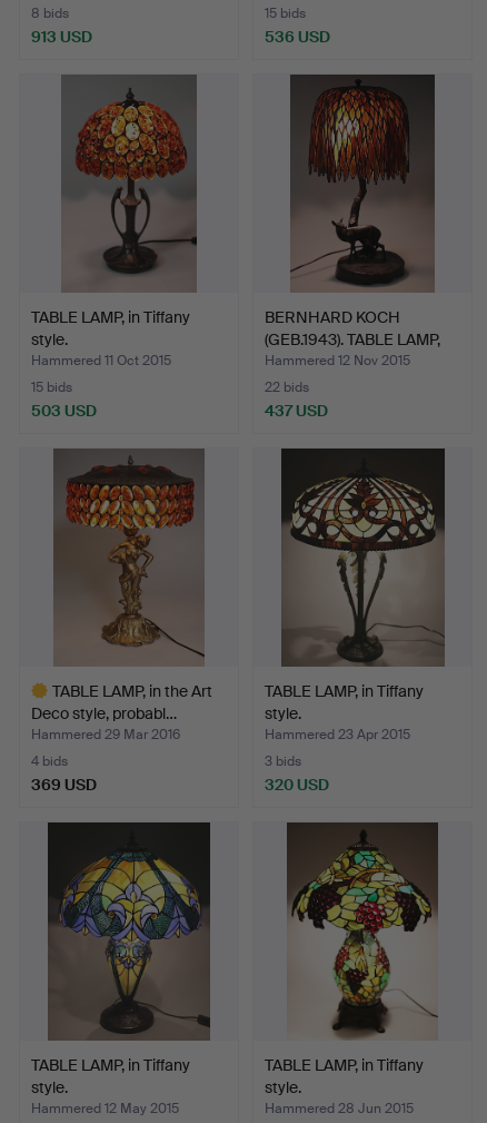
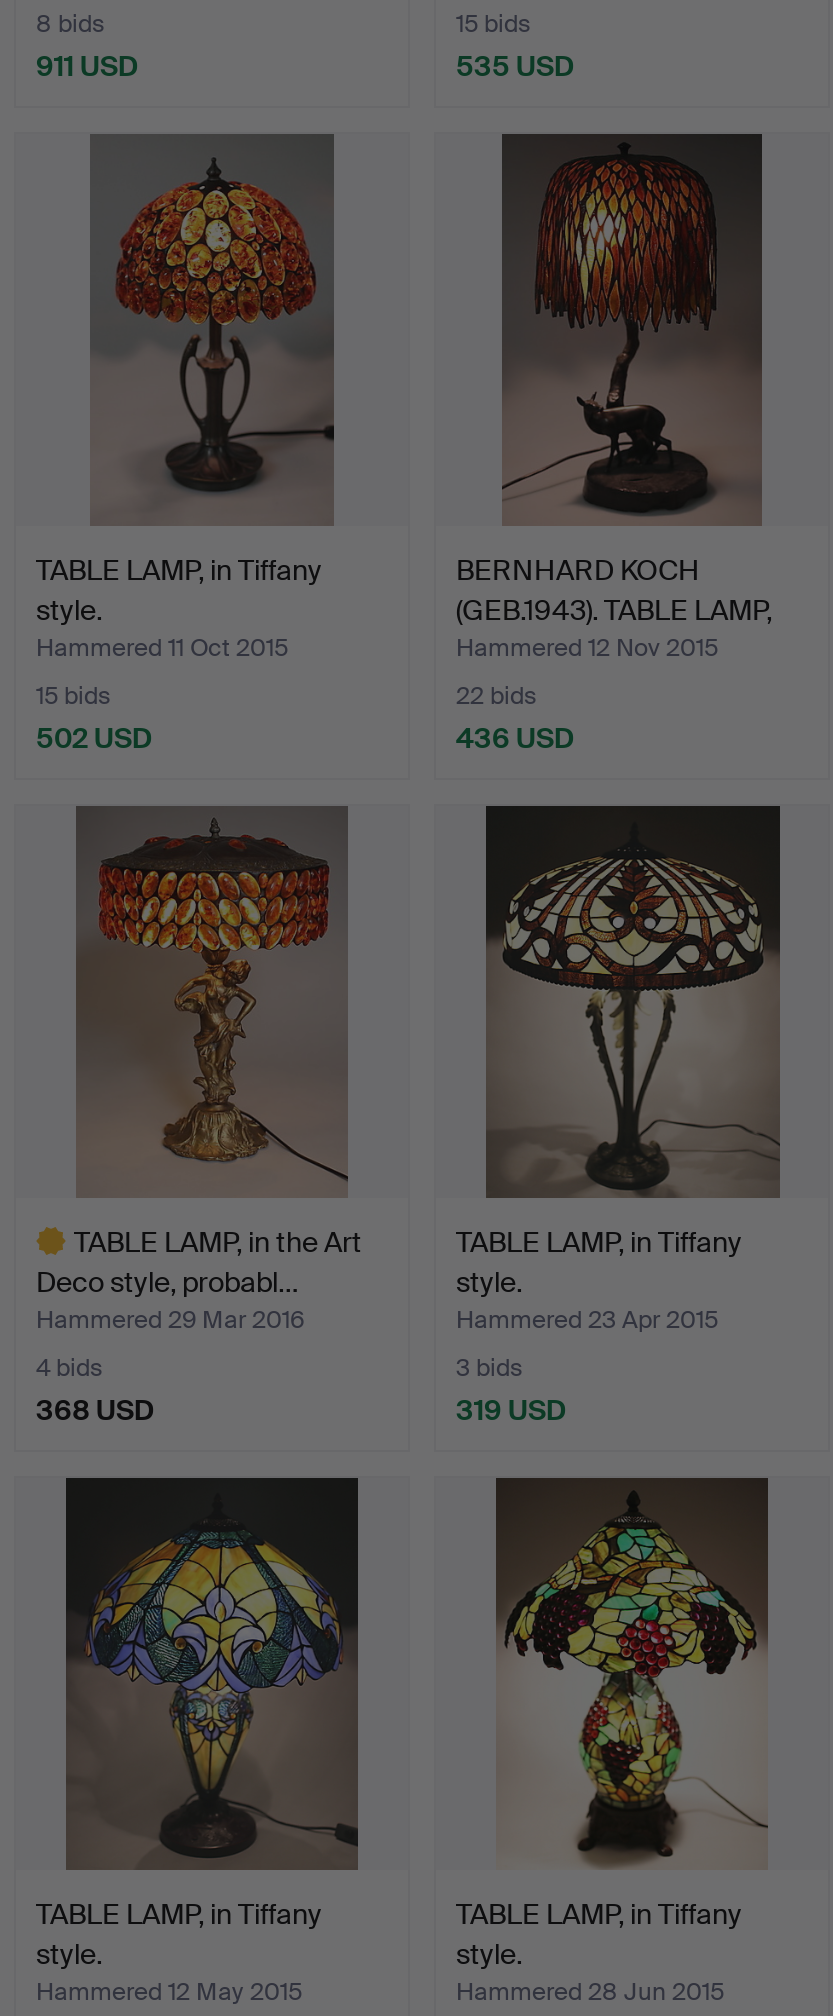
[31,26,92,46] 913 USD -> [36,47,138,83] 911 USD
[265,26,330,46] 536 USD -> [456,47,574,83] 535 USD
[31,400,97,420] 503 USD -> [36,719,152,755] 502 USD
[265,400,328,420] 437 USD -> [456,719,574,755] 436 USD
[31,774,97,794] 369 USD -> [36,1392,154,1428] 368 USD
[265,774,329,794] 320 USD -> [456,1392,566,1428] 319 USD

